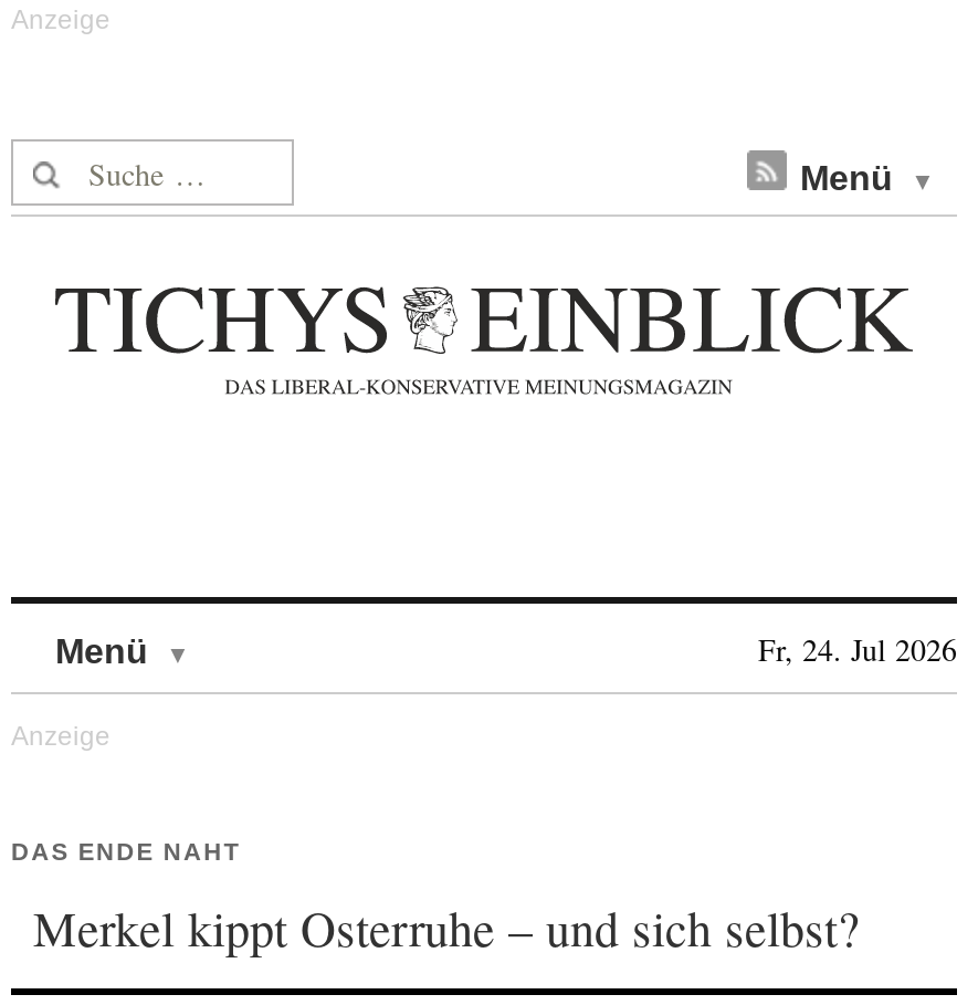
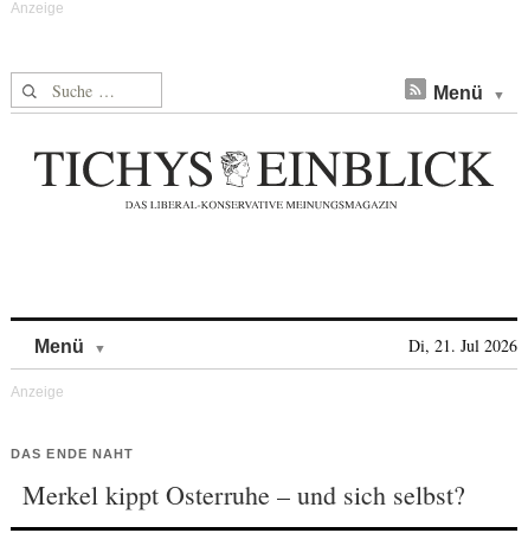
[758,628,957,670] Fr, 24. Jul 2026 -> [408,334,517,357] Di, 21. Jul 2026

